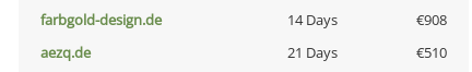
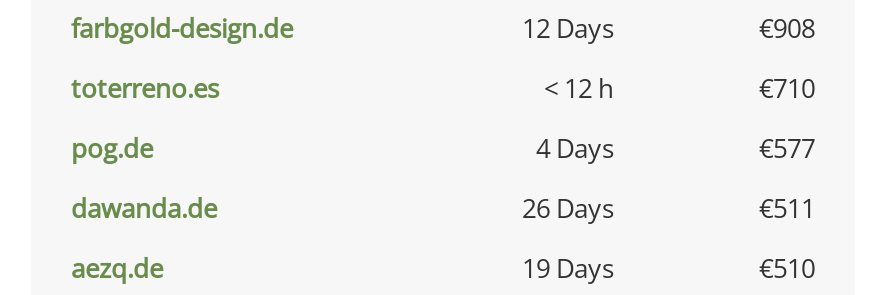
[287,10,337,30] 14 Days -> [522,10,614,46] 12 Days
none -> [71,70,815,226] toterreno.es | < 12 h | €710 | pog.de | 4 Days | €577 | dawanda.de | 26 Days | €511
[287,43,337,62] 21 Days -> [522,250,614,286] 19 Days

